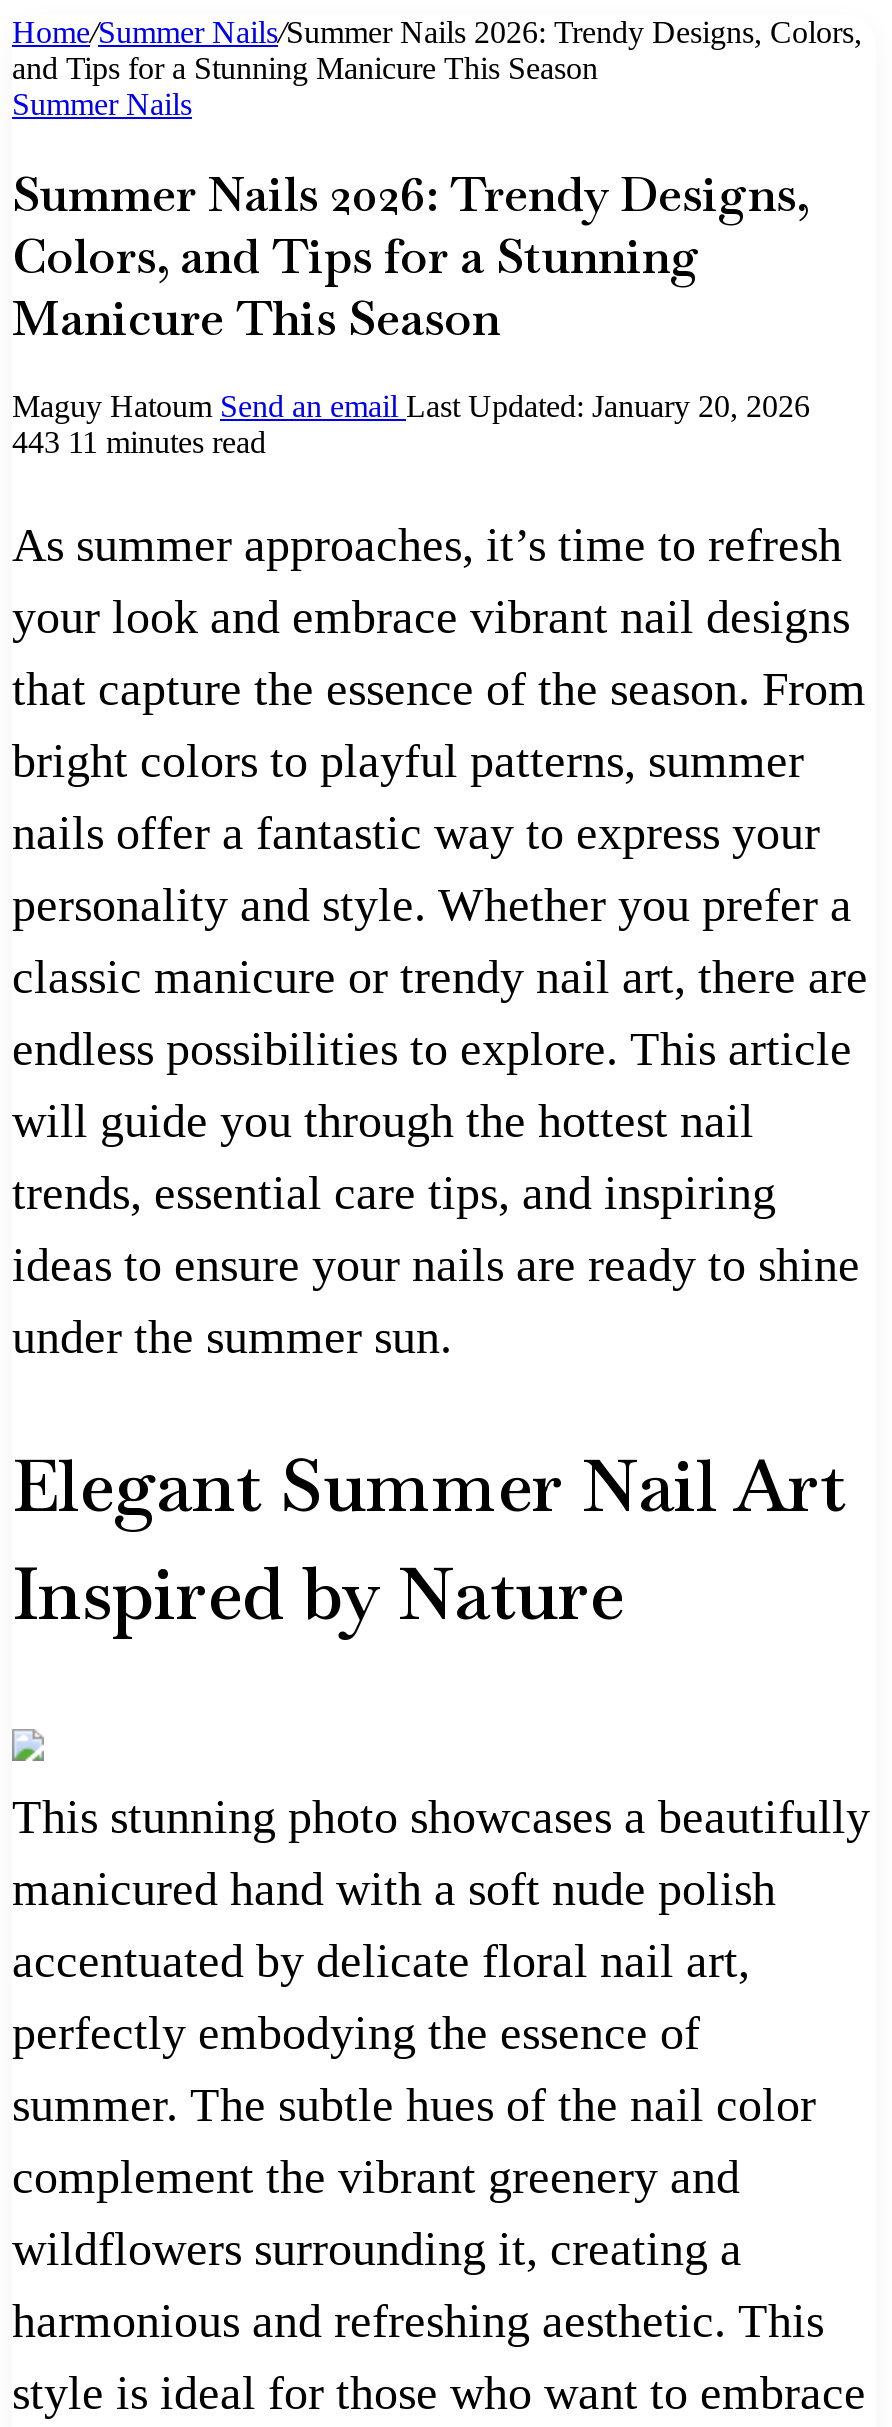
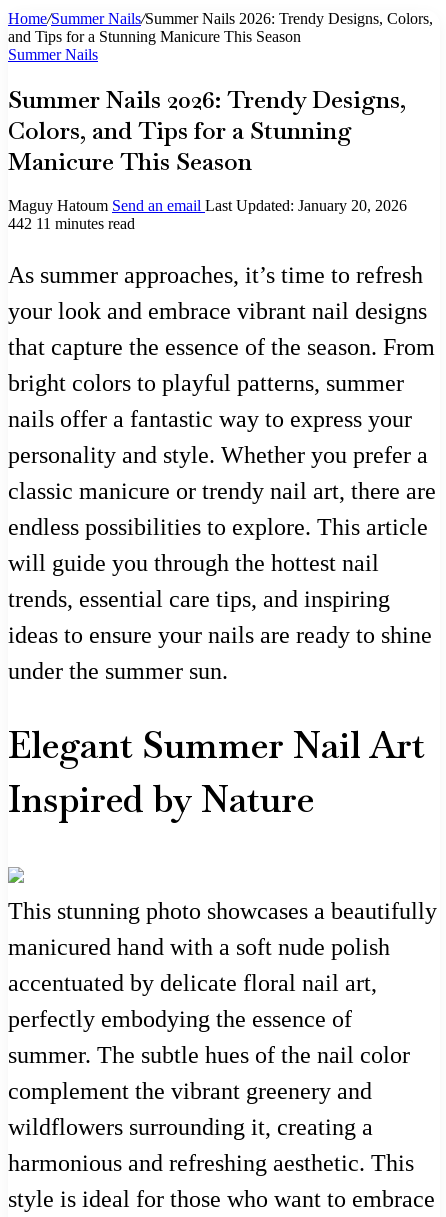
[12,425,266,459] 44311 minutes read -> [8,215,135,232] 44211 minutes read

